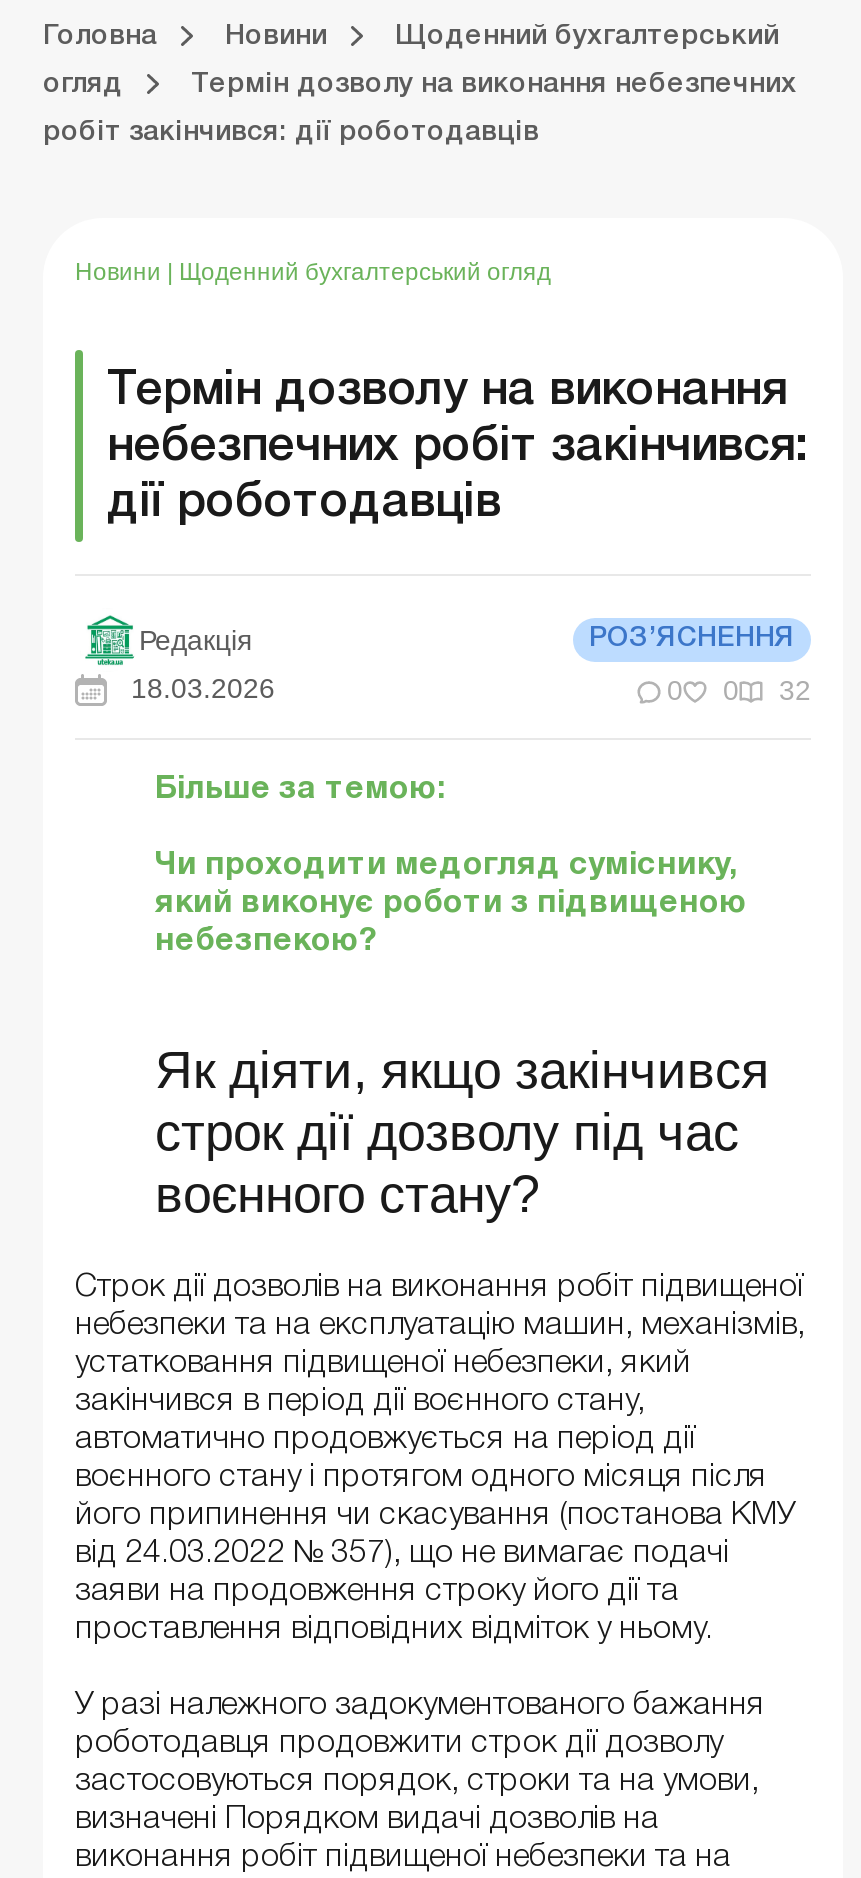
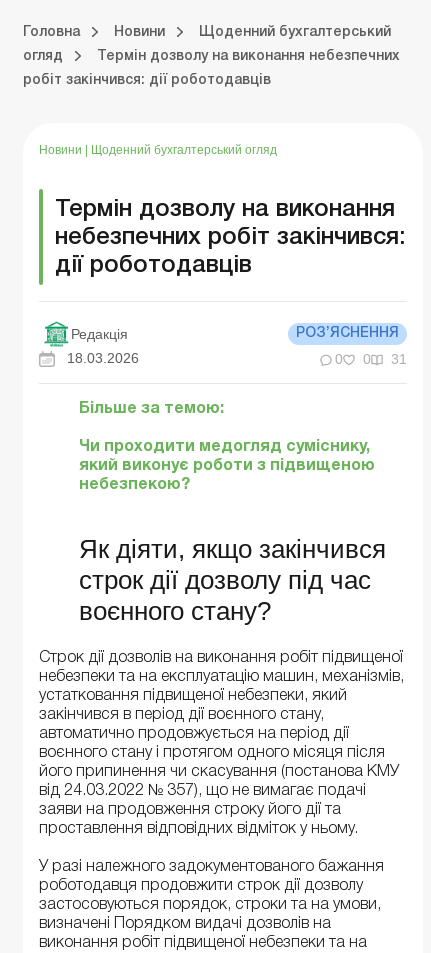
[779,673,811,705] 32 -> [391,351,407,367] 31

